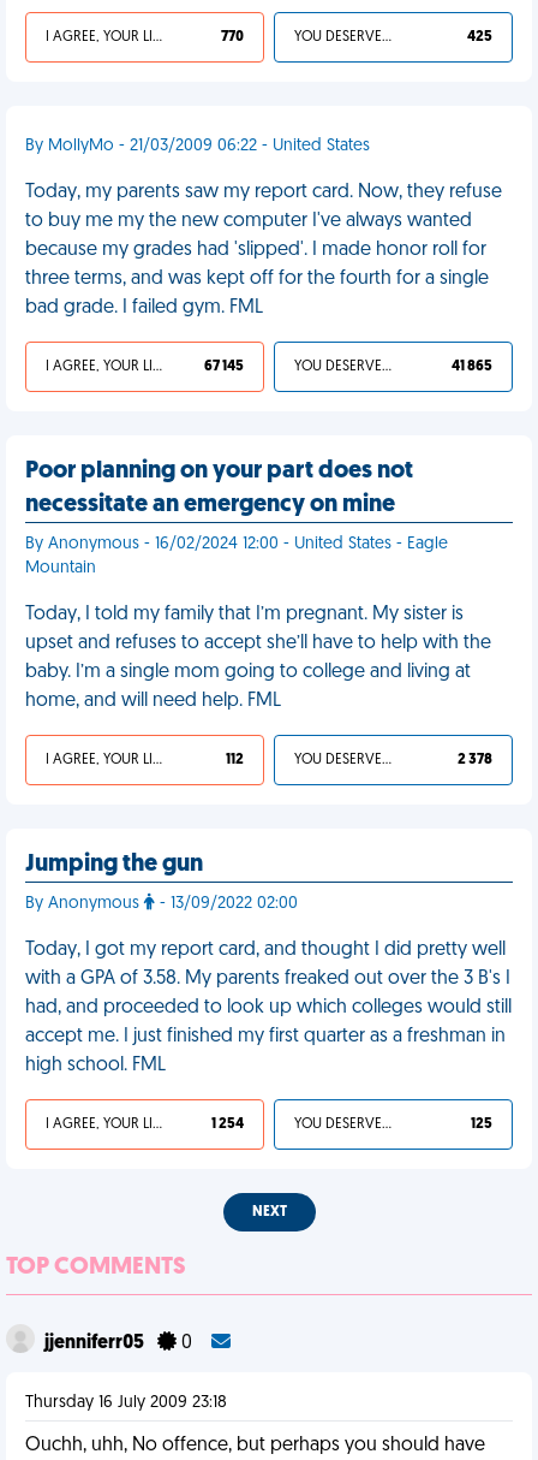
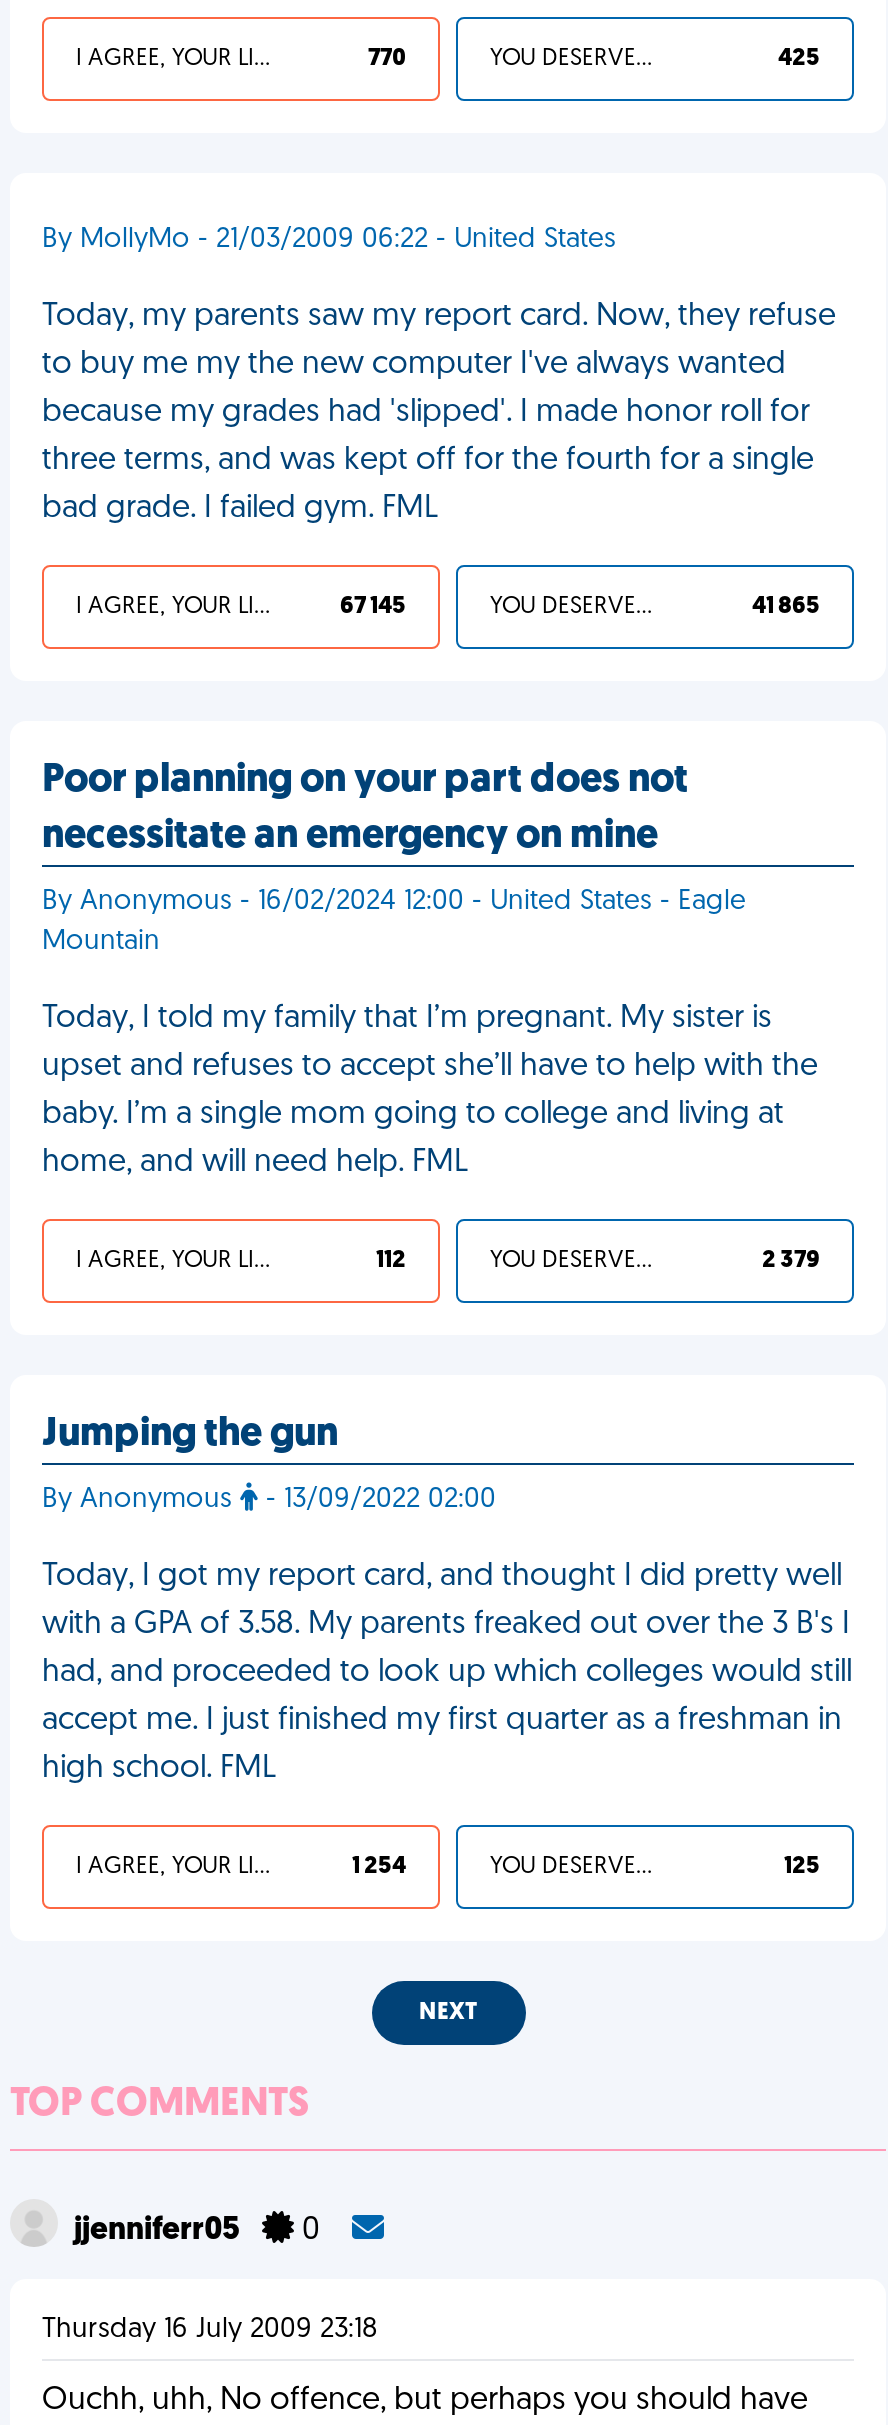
[458,753,492,767] 2 378 -> [762,1249,820,1273] 2 379

